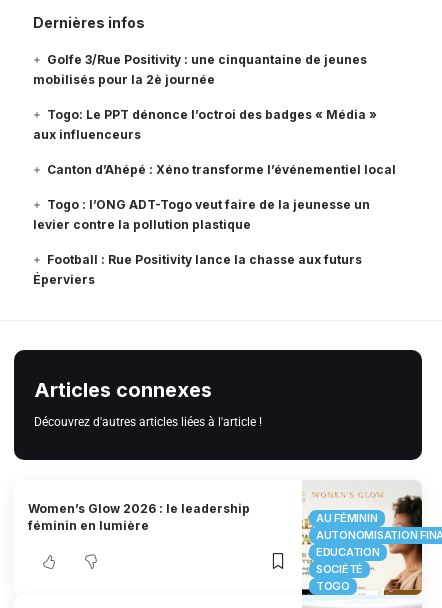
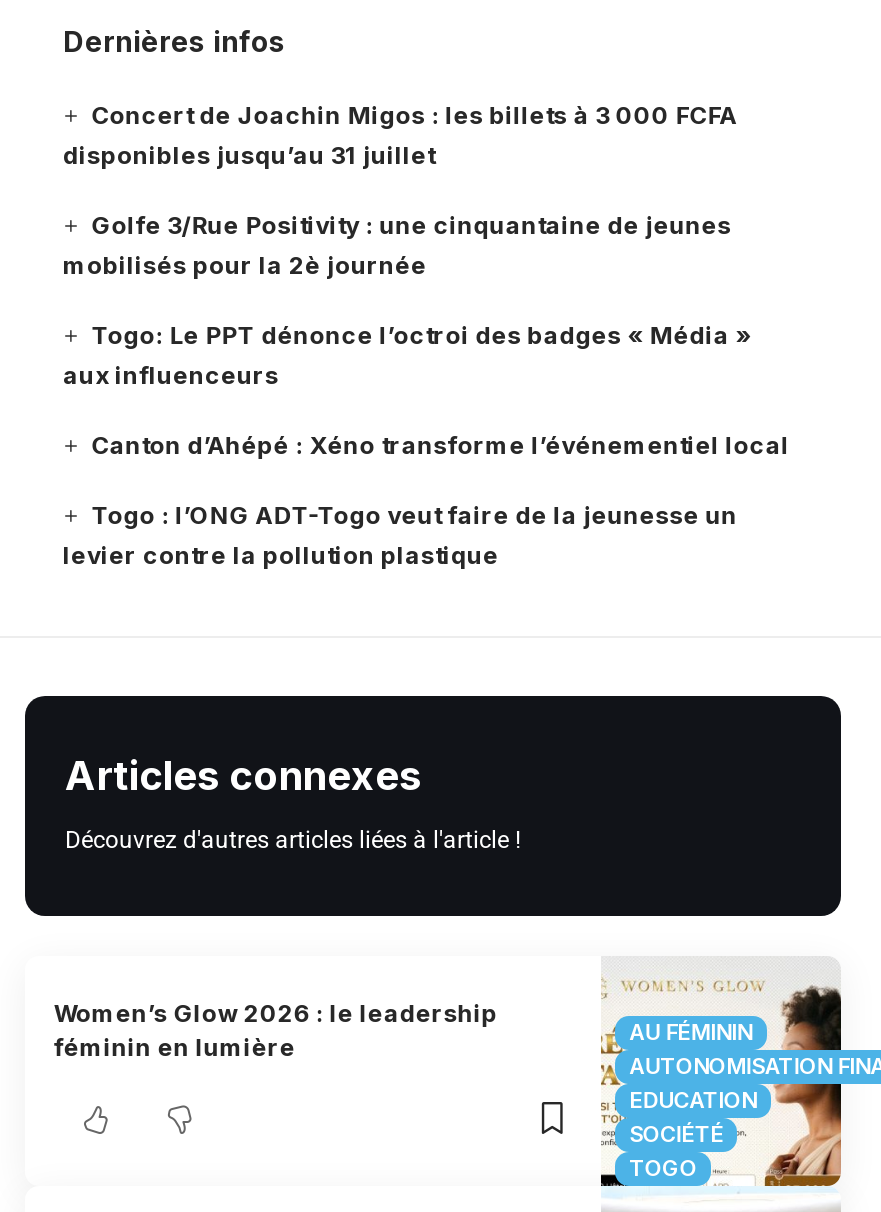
none -> [63,99,737,169] Concert de Joachin Migos : les billets à 3 000 FCFA | disponibles jusqu’au 31 juillet
moved [33,51,396,231] -> [63,209,789,569]: Golfe 3/Rue Positivity : une cinquantaine de jeunes | mobilisés pour la 2è journée | Togo: Le PPT dénonce l’octroi des badges « Média » | aux influenceurs | Canton d’Ahépé : Xéno transforme l’événementiel local | Togo : l’ONG ADT-Togo veut faire de la jeunesse un | levier contre la pollution plastique
[33,251,362,286] Football : Rue Positivity lance la chasse aux futurs | Éperviers -> none

